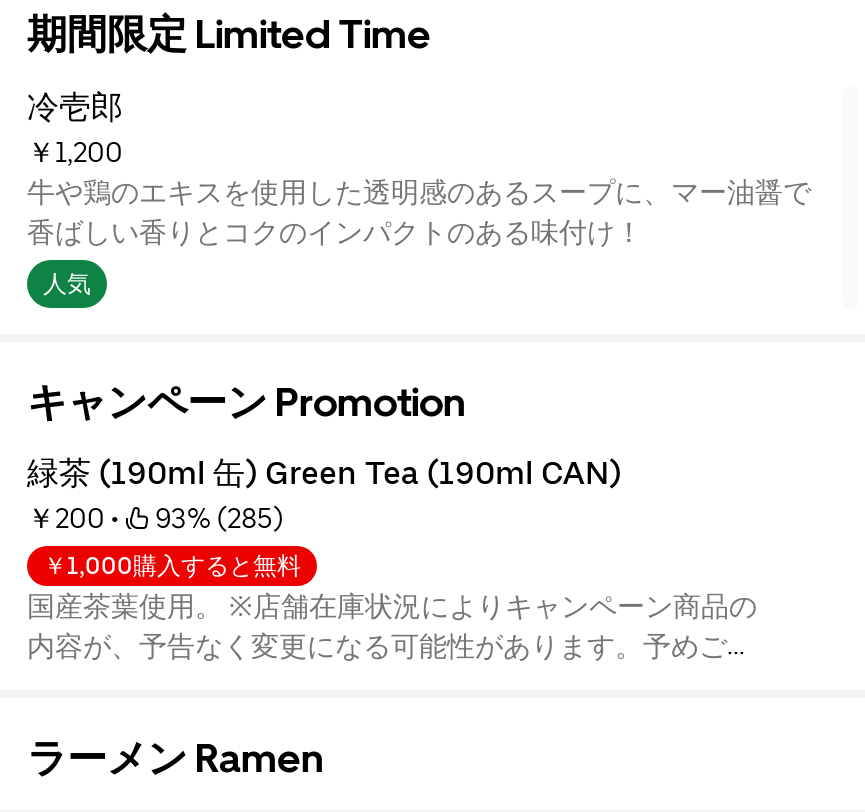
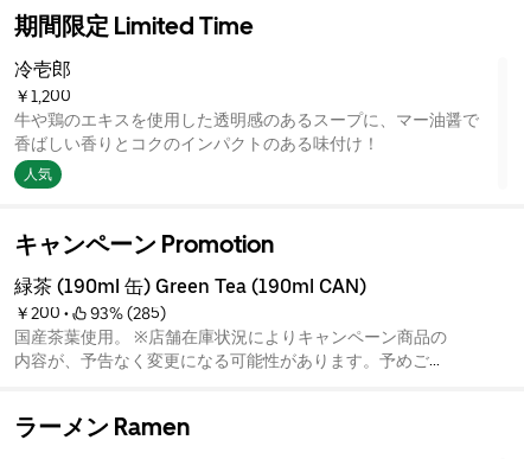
[43,552,301,580] ￥1,000購入すると無料 -> none

